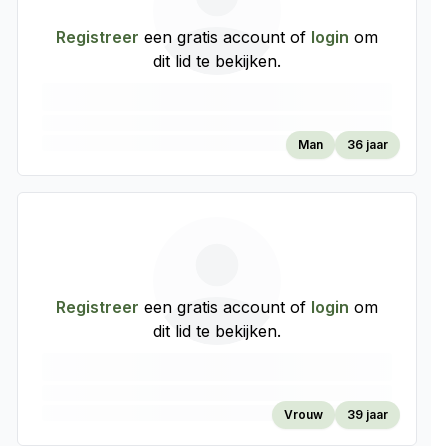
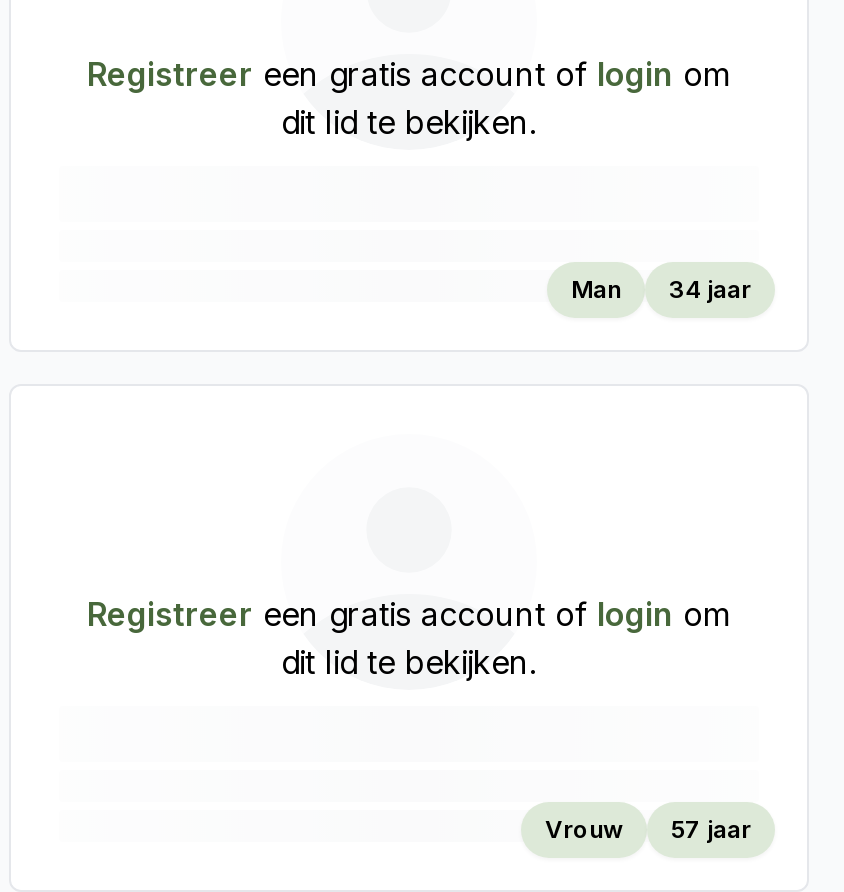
[298,137,388,152] Man 36 jaar -> [571,274,751,304] Man 34 jaar
[284,407,388,422] Vrouw 39 jaar -> [545,814,751,844] Vrouw 57 jaar

